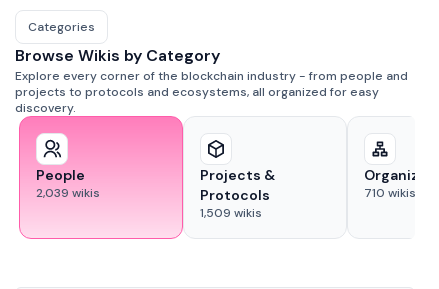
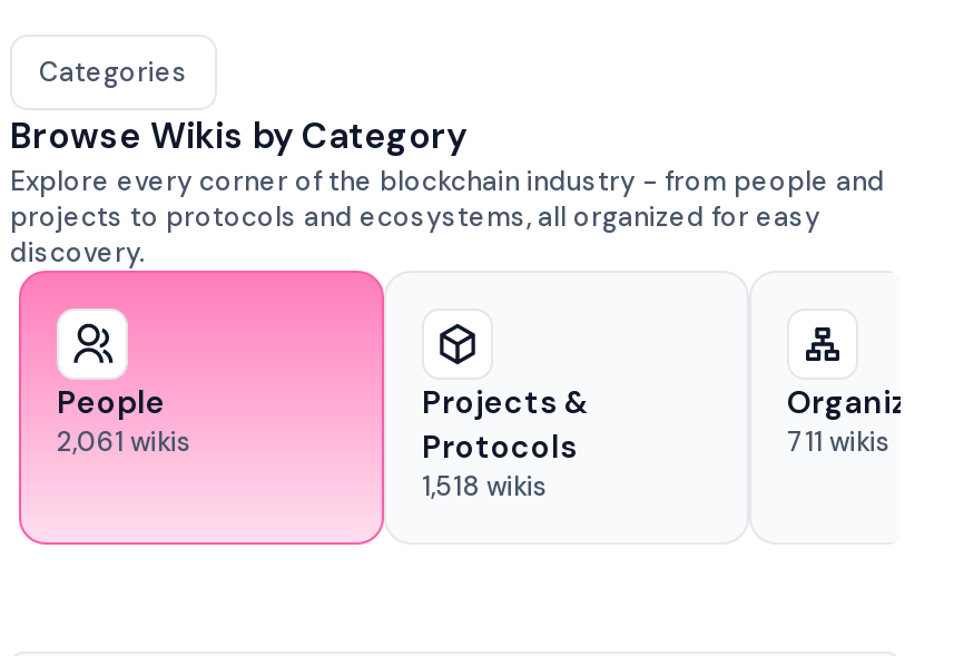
[36,185,100,201] 2,039 wikis -> [57,424,193,460] 2,061 wikis
[364,185,416,201] 710 wikis -> [787,424,892,460] 711 wikis
[200,205,262,221] 1,509 wikis -> [422,469,549,505] 1,518 wikis

